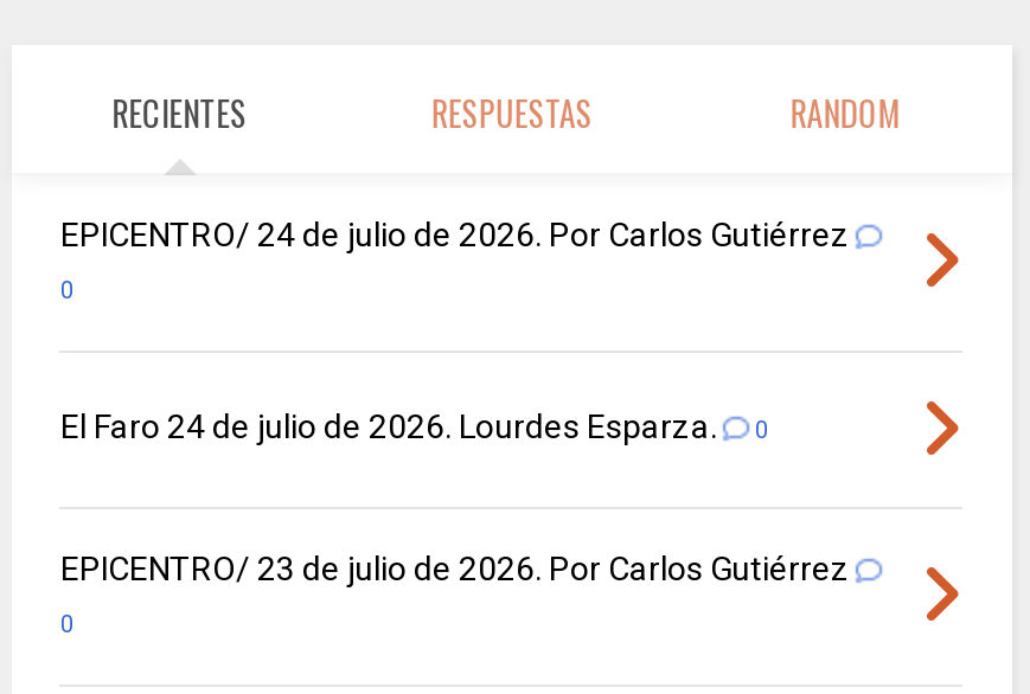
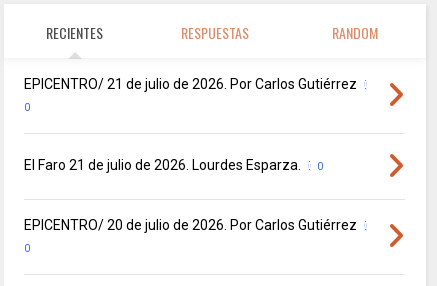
[60,215,850,252] EPICENTRO/ 24 de julio de 2026. Por Carlos Gutiérrez -> [24,76,357,92] EPICENTRO/ 21 de julio de 2026. Por Carlos Gutiérrez
[60,406,717,444] El Faro 24 de julio de 2026. Lourdes Esparza. -> [24,157,301,173] El Faro 21 de julio de 2026. Lourdes Esparza.
[60,549,850,586] EPICENTRO/ 23 de julio de 2026. Por Carlos Gutiérrez -> [24,217,357,233] EPICENTRO/ 20 de julio de 2026. Por Carlos Gutiérrez

